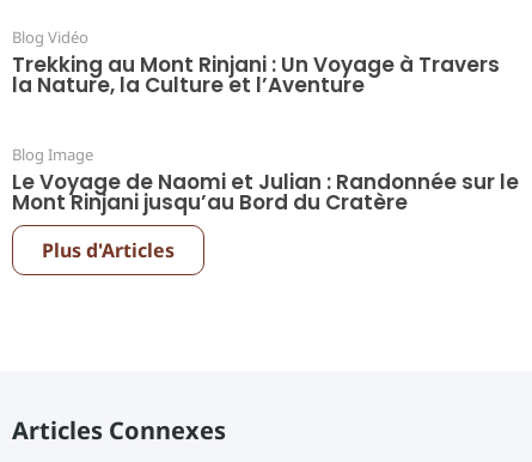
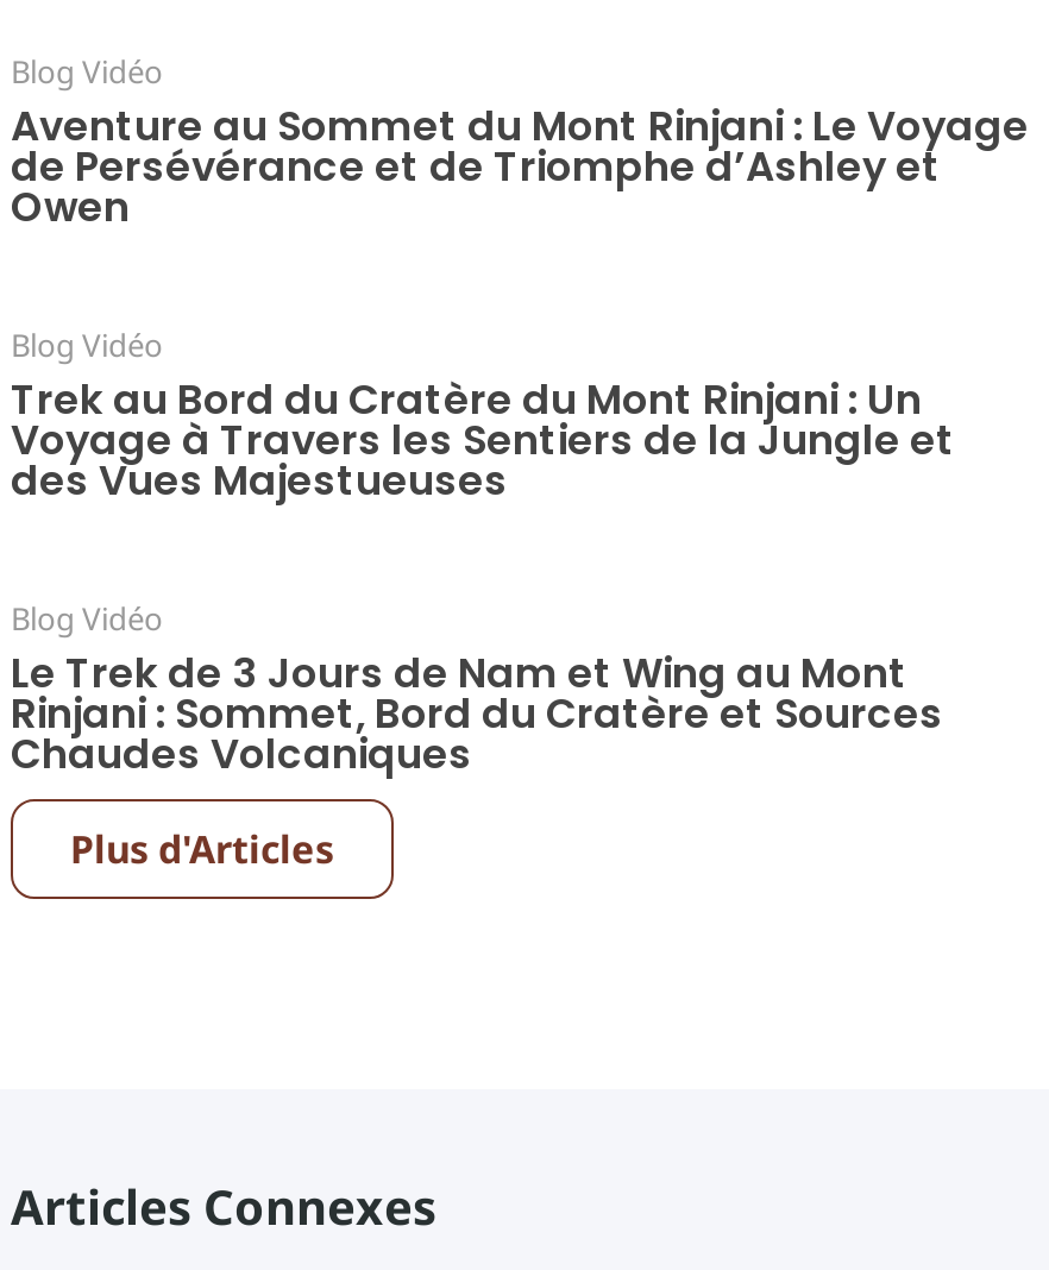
[12,51,519,217] Trekking au Mont Rinjani : Un Voyage à Travers | la Nature, la Culture et l’Aventure | Blog Image | Le Voyage de Naomi et Julian : Randonnée sur le | Mont Rinjani jusqu’au Bord du Cratère -> [11,98,1029,783] Aventure au Sommet du Mont Rinjani : Le Voyage | de Persévérance et de Triomphe d’Ashley et | Owen | Blog Vidéo | Trek au Bord du Cratère du Mont Rinjani : Un | Voyage à Travers les Sentiers de la Jungle et | des Vues Majestueuses | Blog Vidéo | Le Trek de 3 Jours de Nam et Wing au Mont | Rinjani : Sommet, Bord du Cratère et Sources | Chaudes Volcaniques

